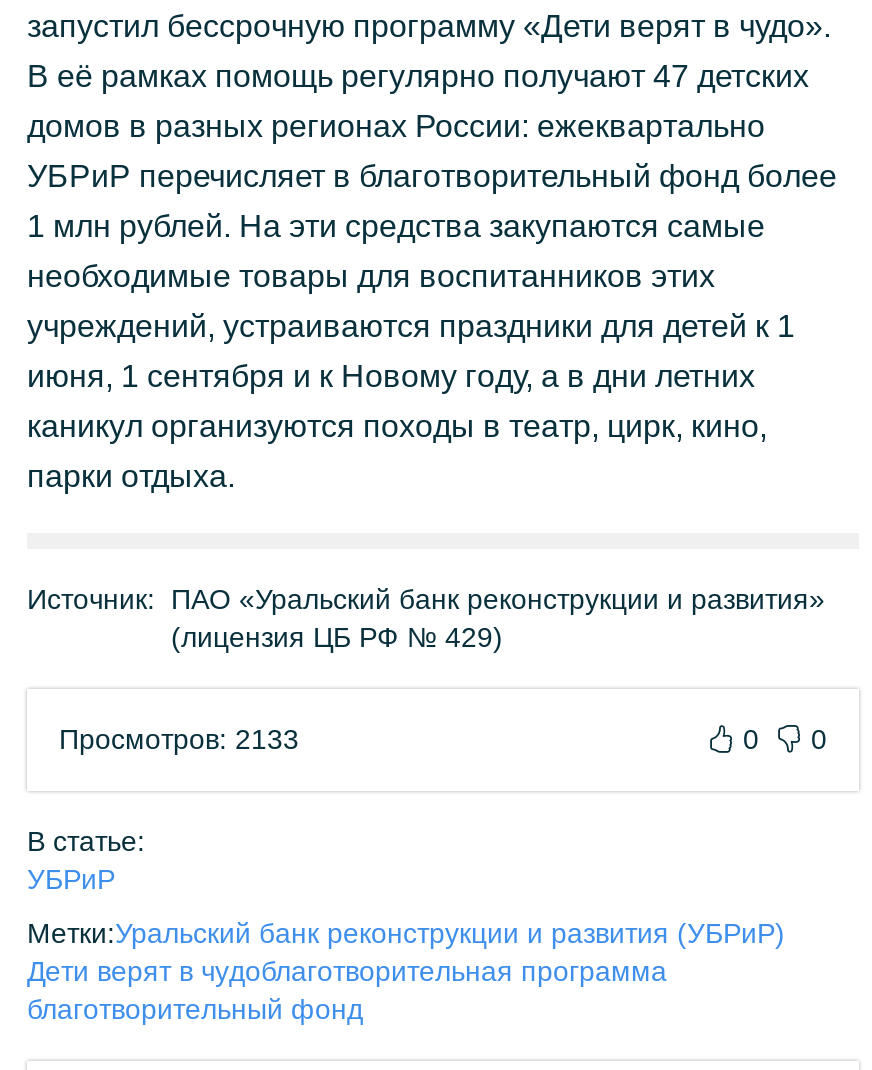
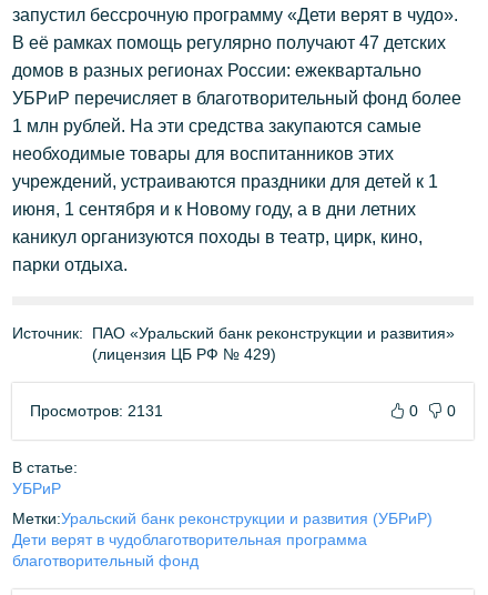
[59,723,299,755] Просмотров: 2133 -> [30,402,163,420] Просмотров: 2131

